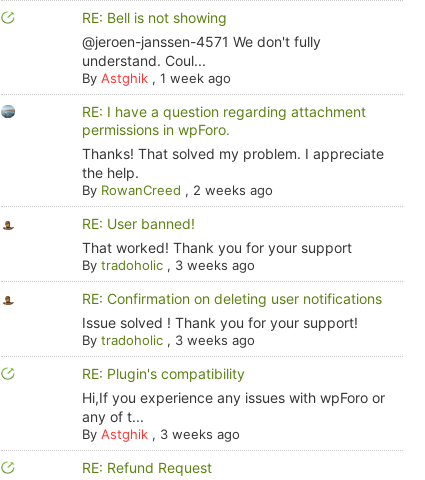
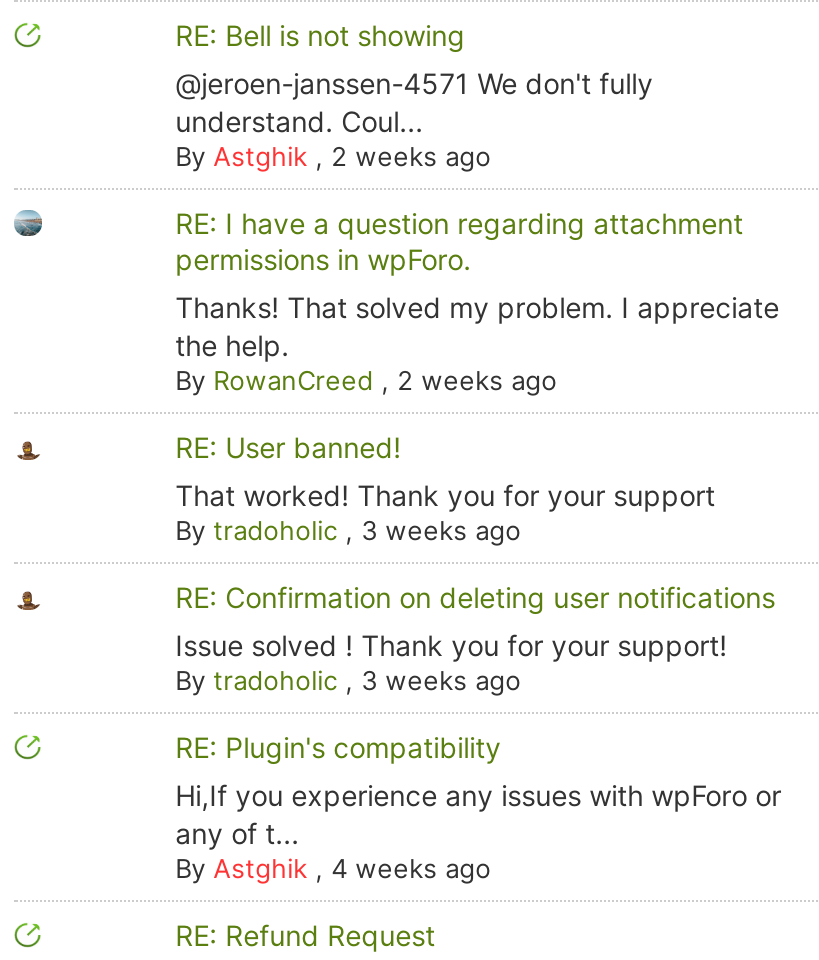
[82,70,231,86] By Astghik, 1 week ago -> [175,140,491,172] By Astghik, 2 weeks ago
[82,426,240,442] By Astghik, 3 weeks ago -> [175,852,491,884] By Astghik, 4 weeks ago

